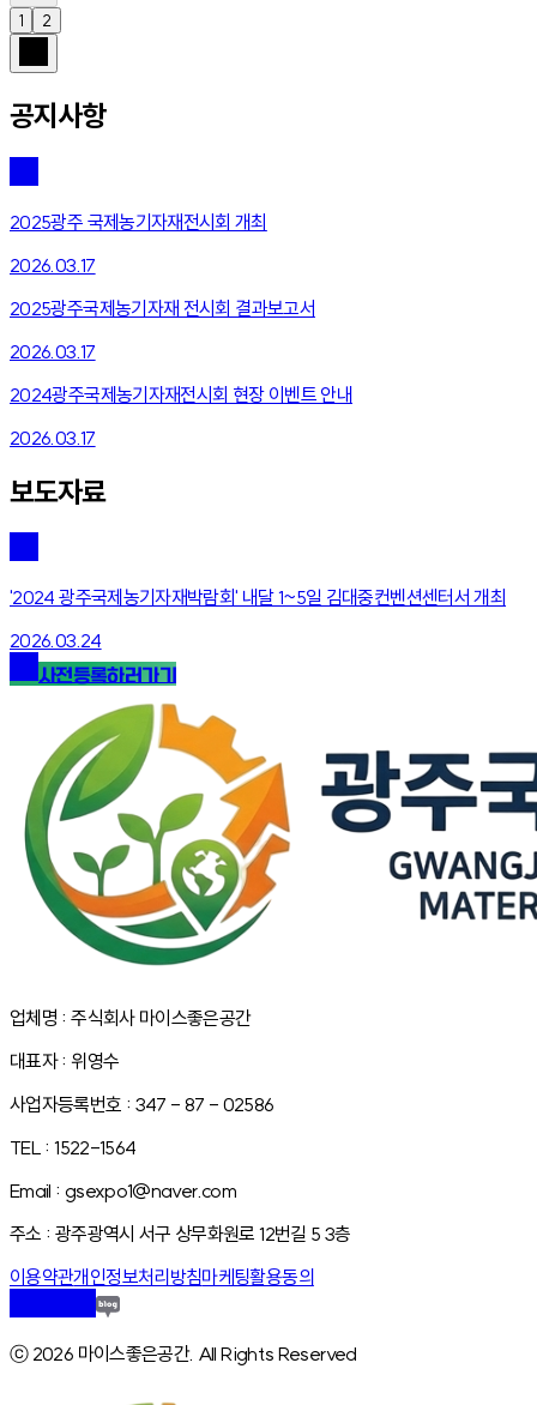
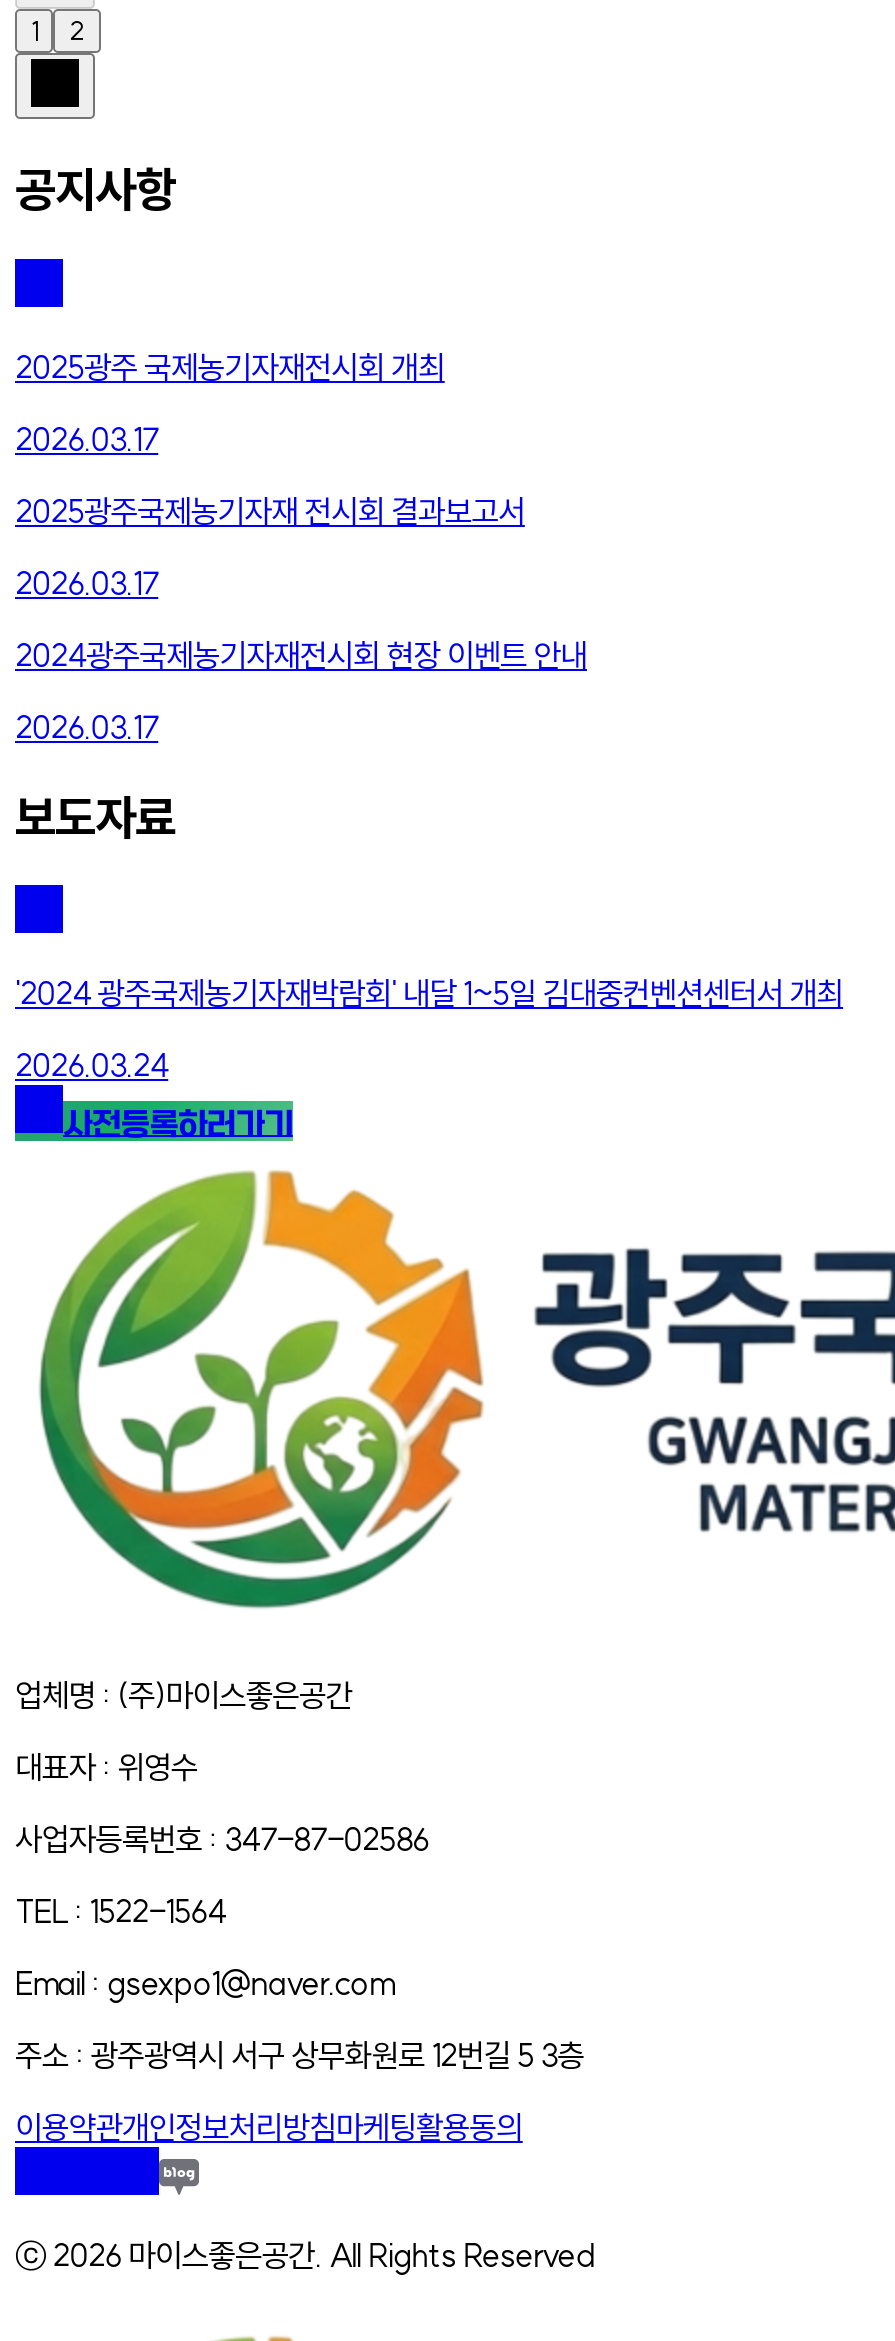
[10,1006,251,1030] 업체명 : 주식회사 마이스좋은공간 -> [15,1676,353,1716] 업체명 : (주)마이스좋은공간
[10,1093,274,1117] 사업자등록번호 : 347 - 87 - 02586 -> [15,1820,429,1860] 사업자등록번호 : 347-87-02586

